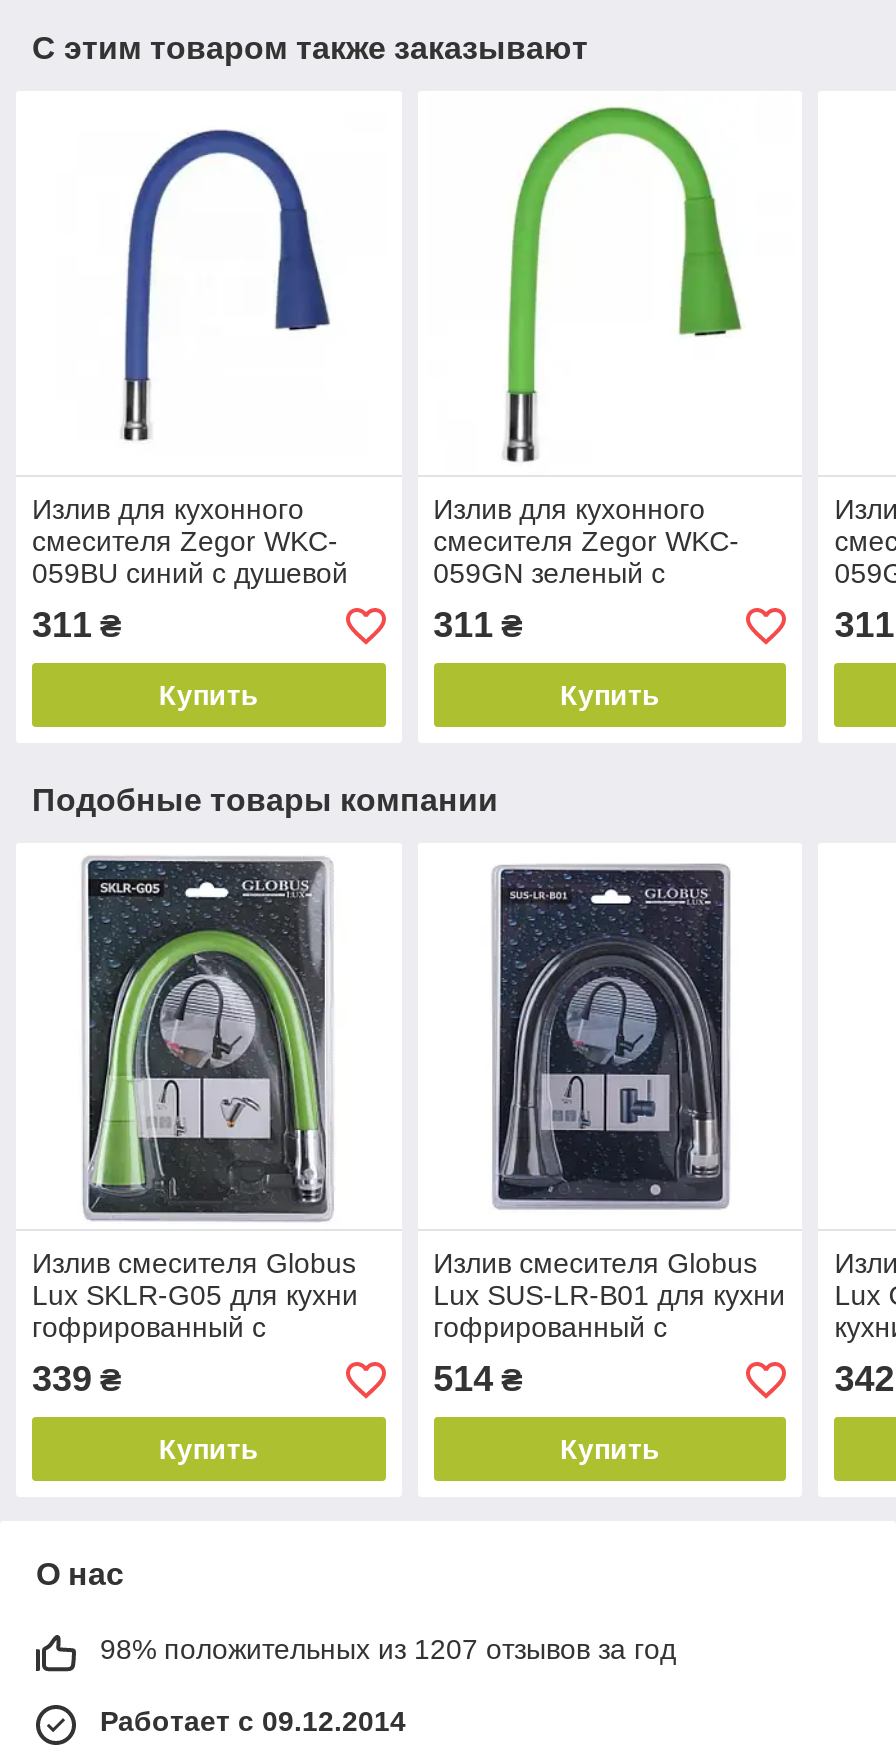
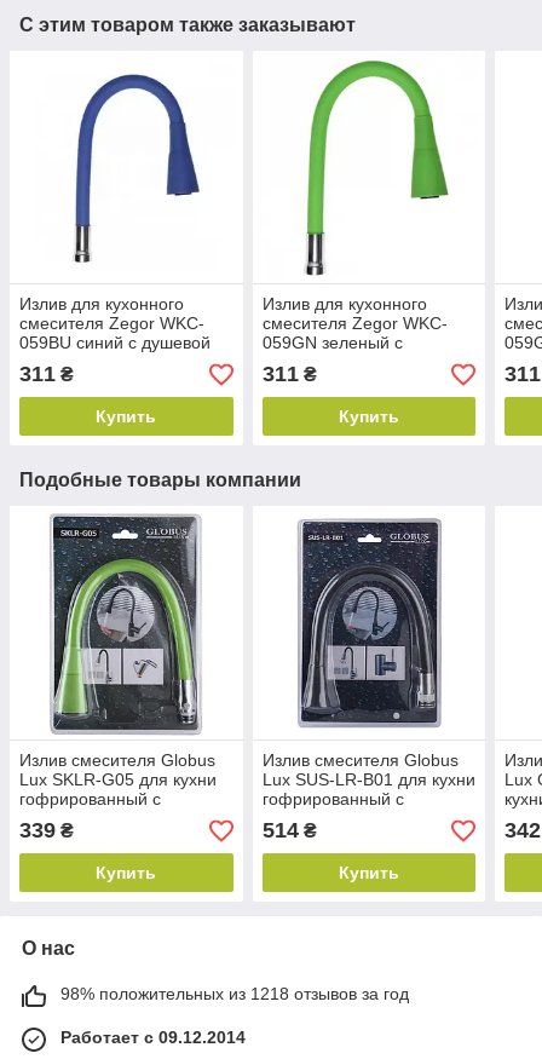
[100,1633,676,1665] 98% положительных из 1207 отзывов за год -> [60,984,409,1003] 98% положительных из 1218 отзывов за год

